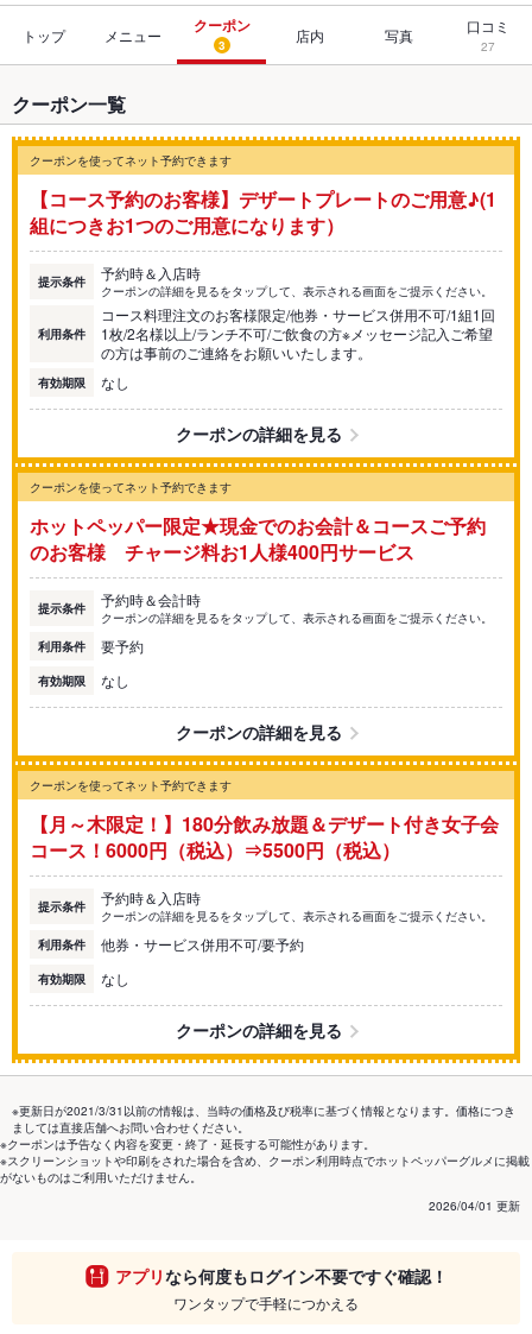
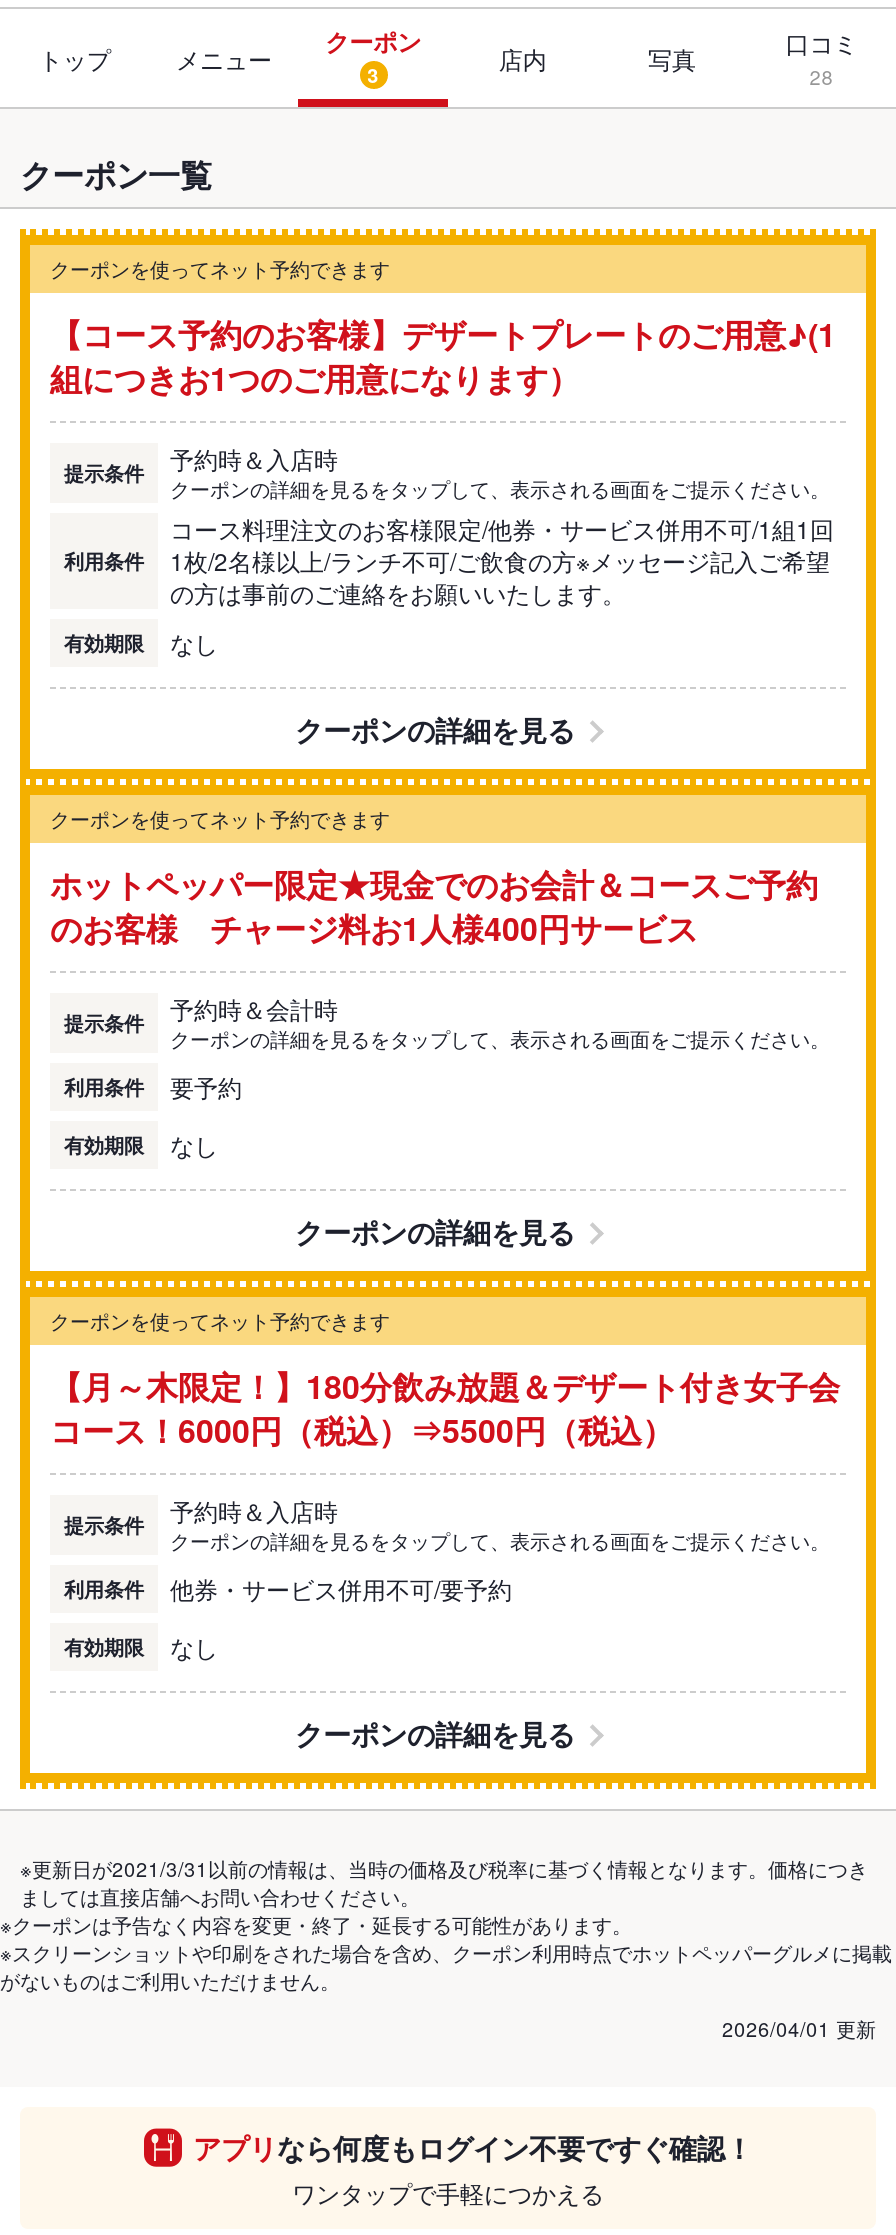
[481,37,495,54] 27 -> [809,62,833,90] 28

